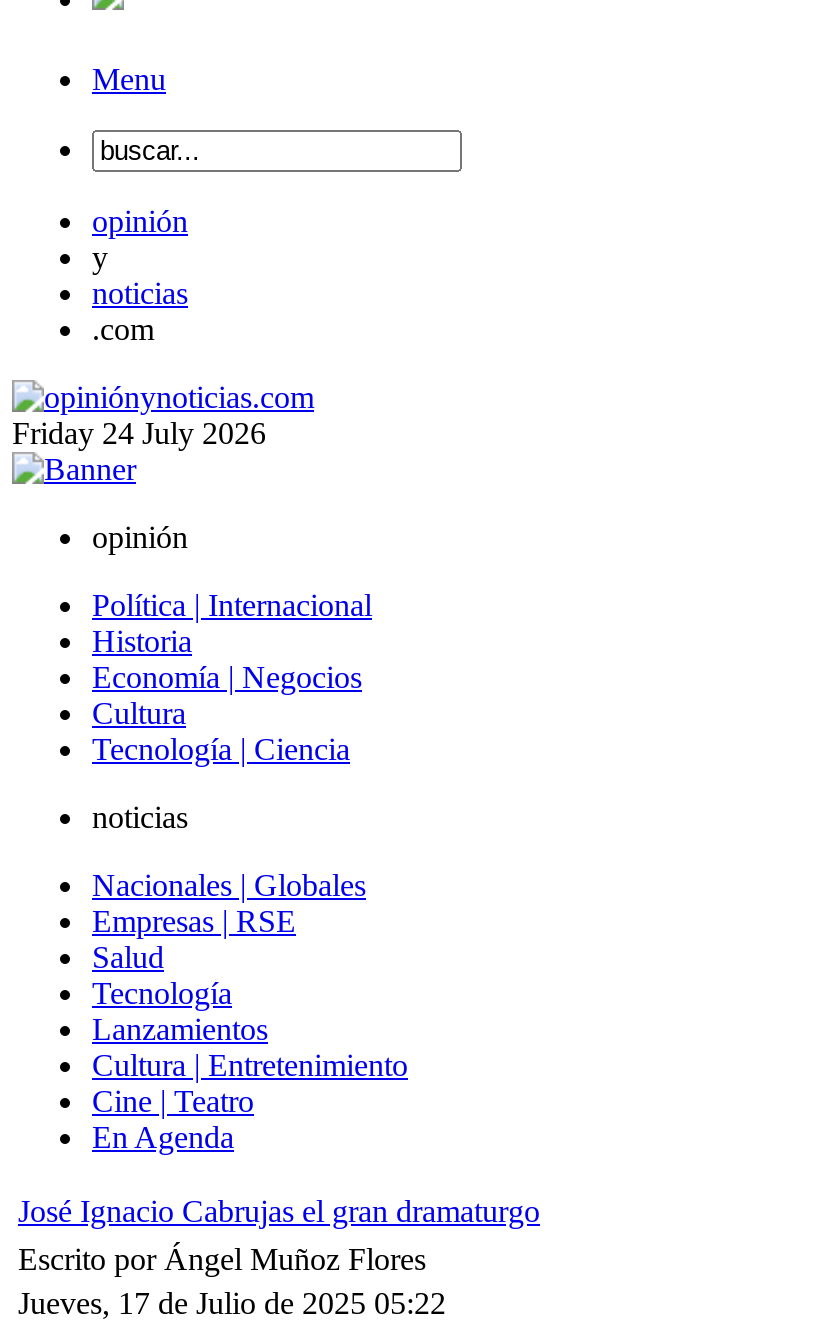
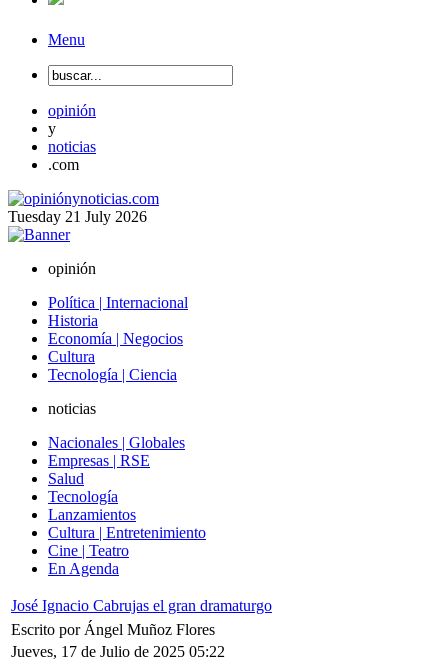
[12,416,266,450] Friday 24 July 2026 -> [8,208,147,225] Tuesday 21 July 2026

